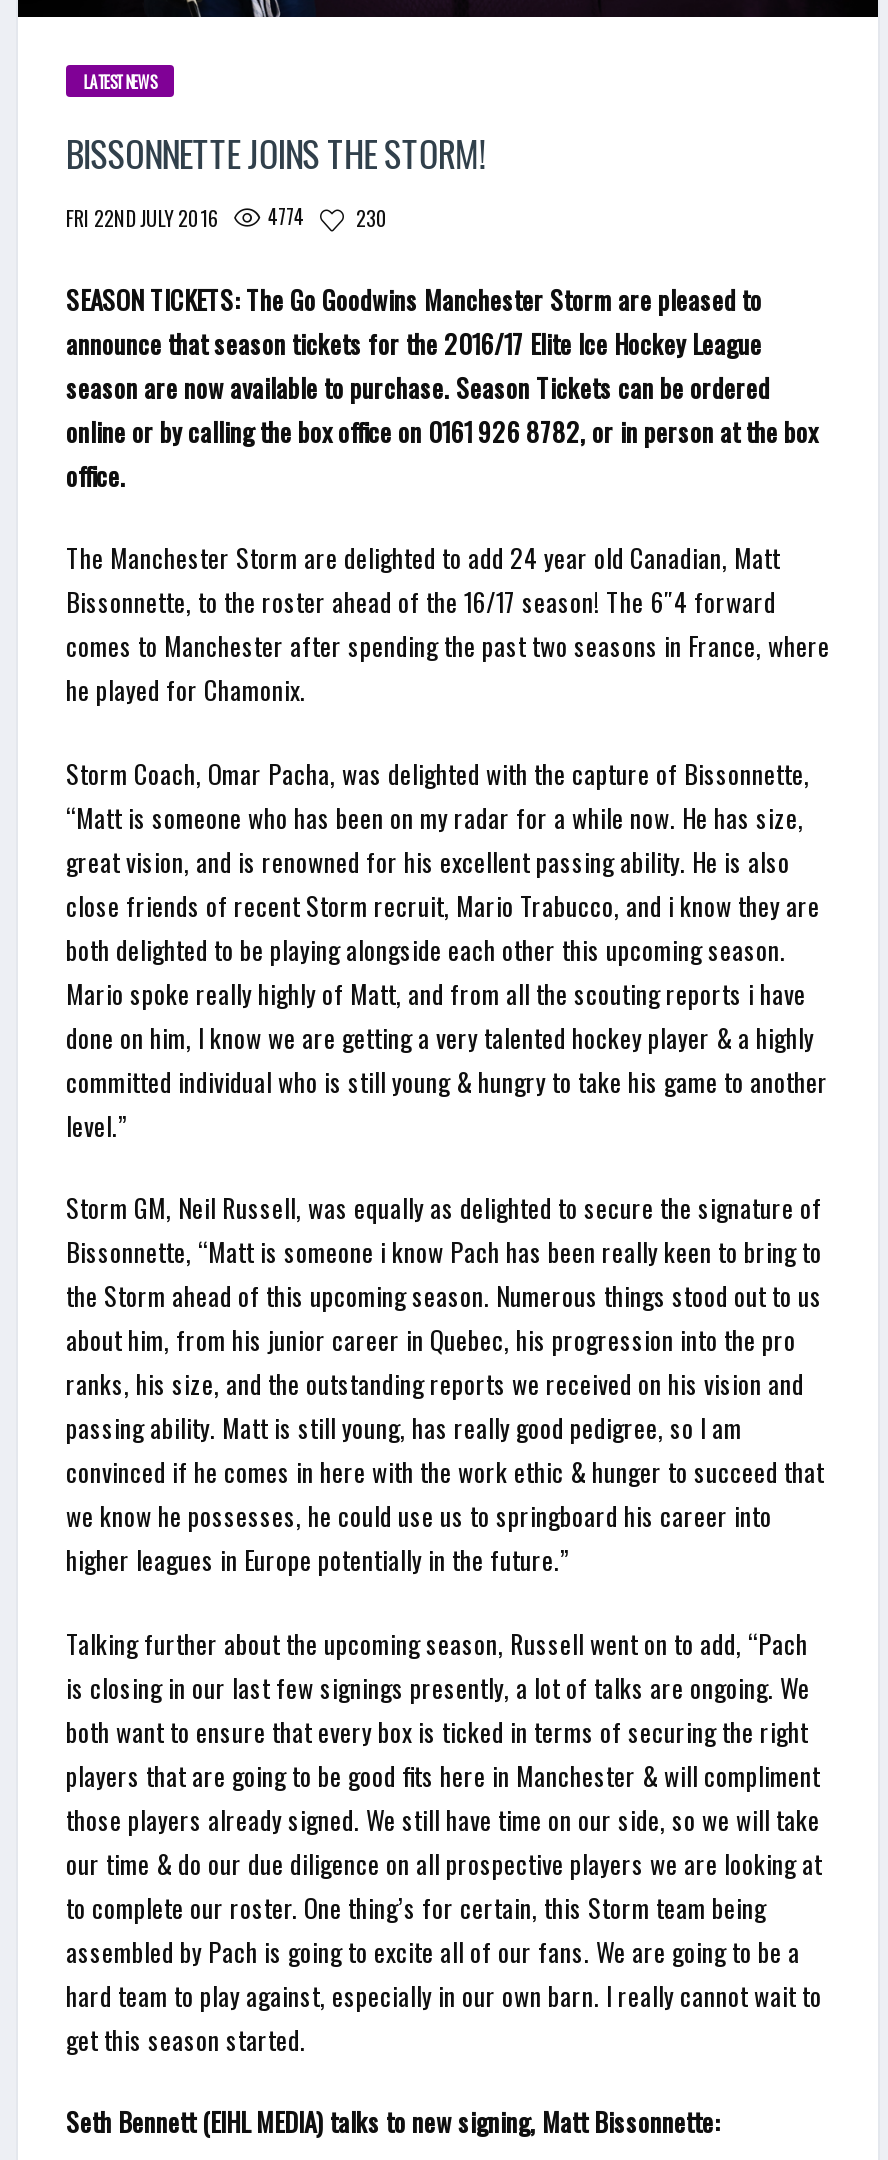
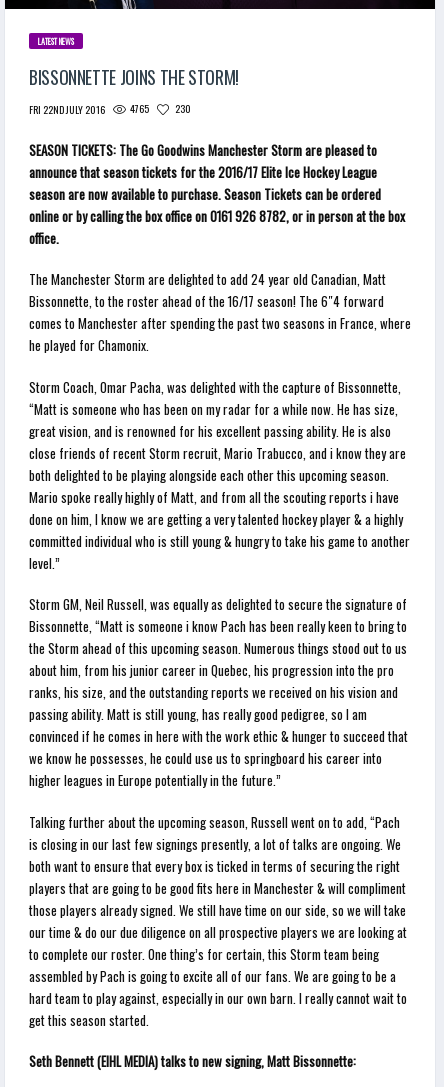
[66,202,388,234] FRI 22ND JULY 2016 4774 230 -> [29,101,191,117] FRI 22ND JULY 2016 4765 230

